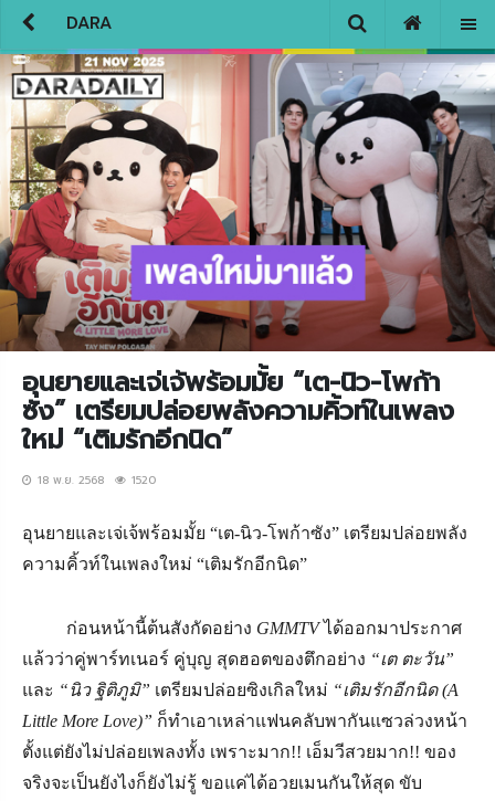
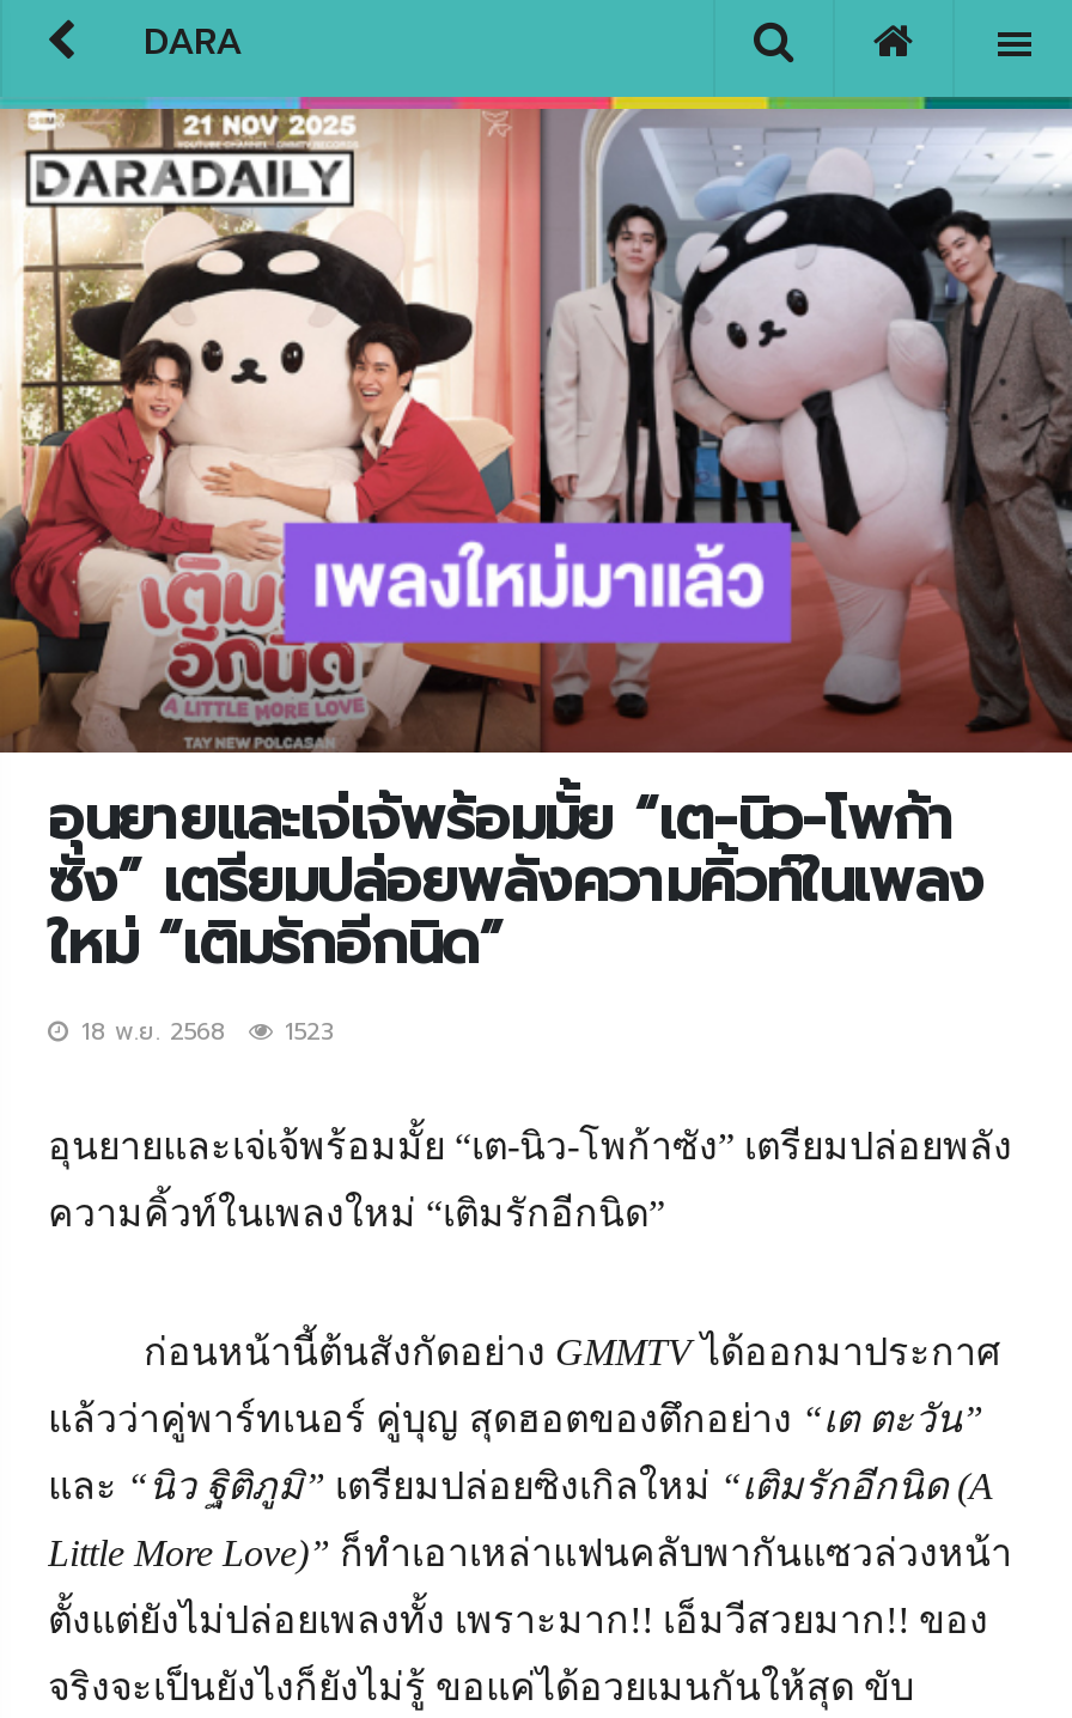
[38,472,156,488] 18 พ.ย. 2568 1520 -> [81,1013,333,1049] 18 พ.ย. 2568 1523

